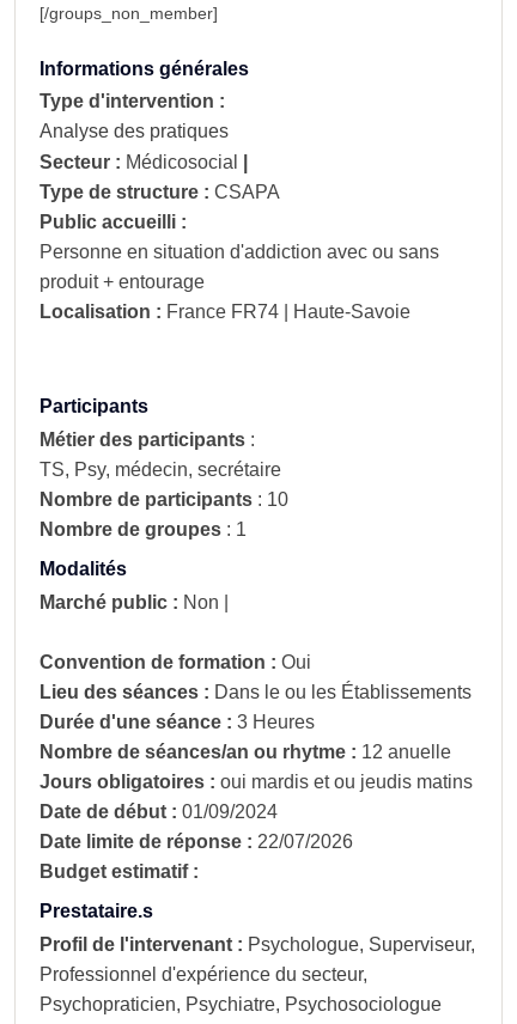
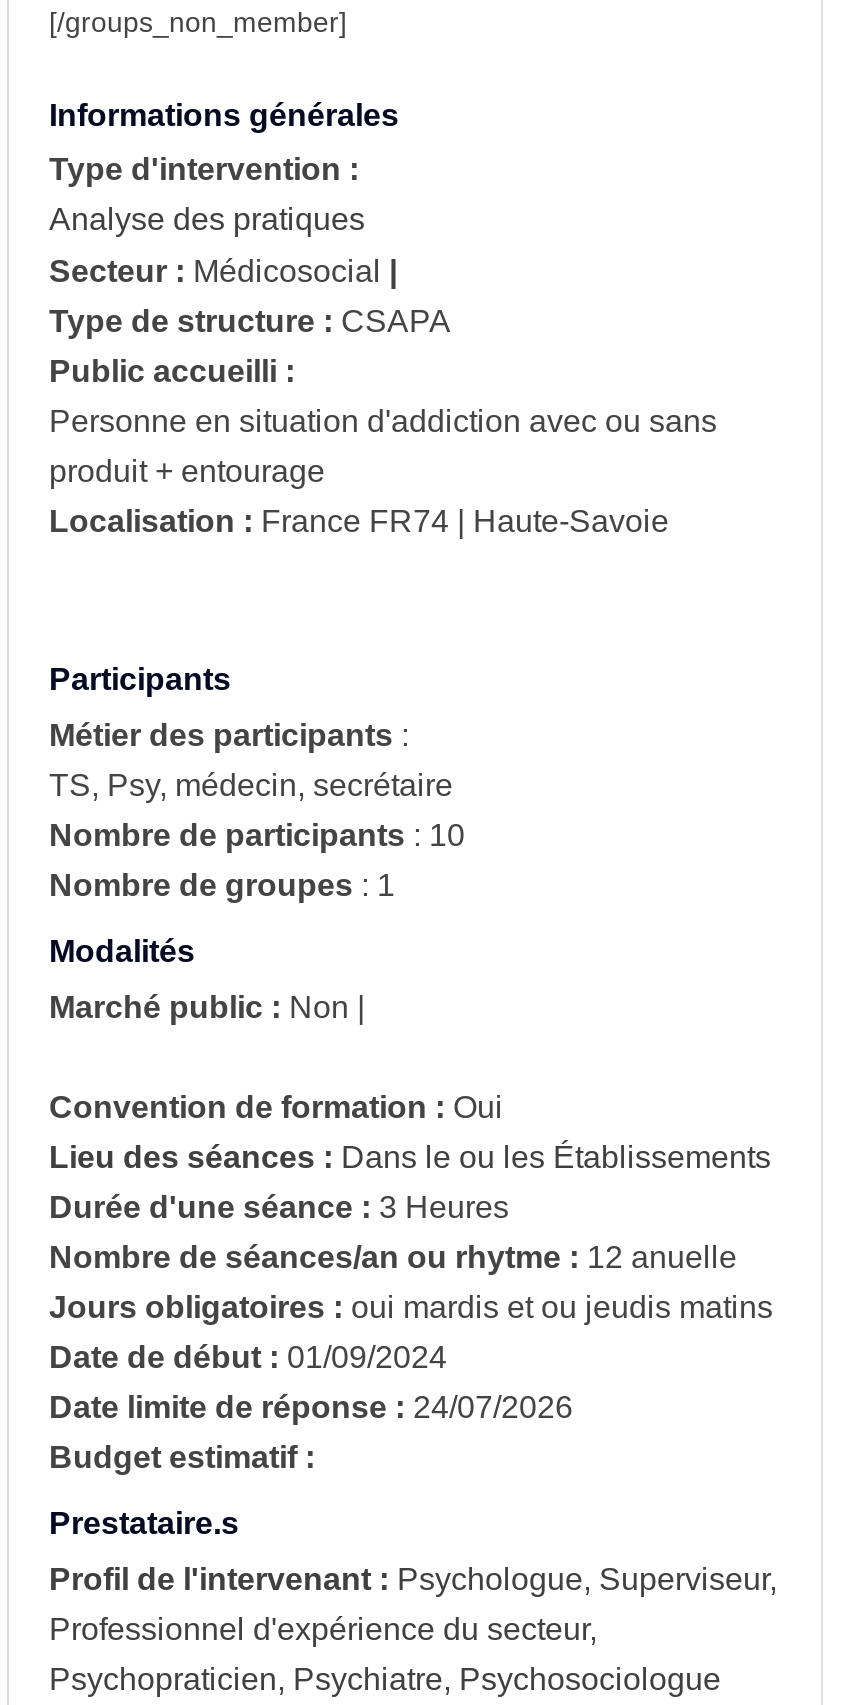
[39,831,353,851] Date limite de réponse : 22/07/2026 -> [49,1390,573,1424] Date limite de réponse : 24/07/2026

